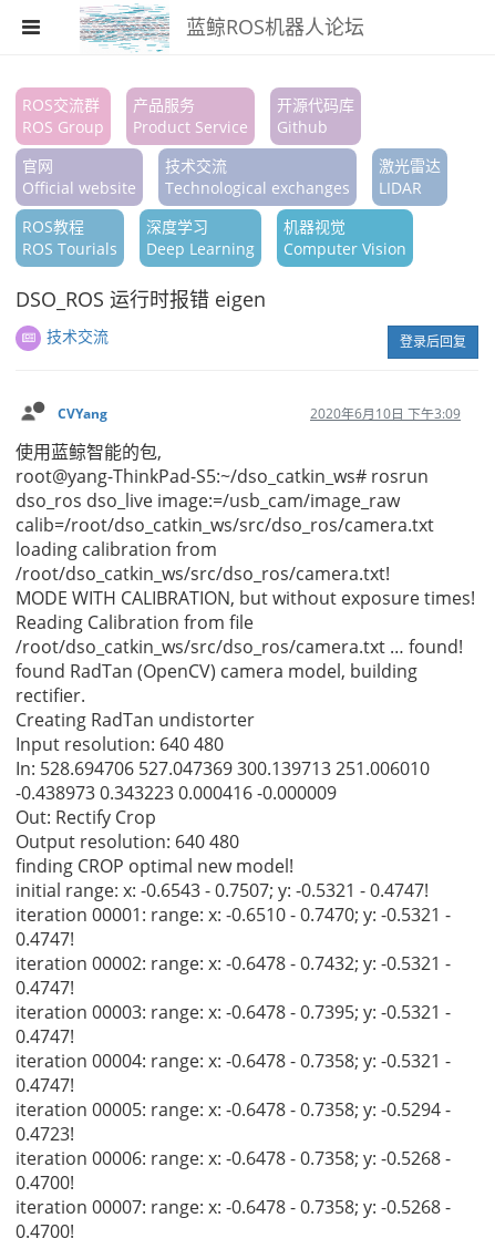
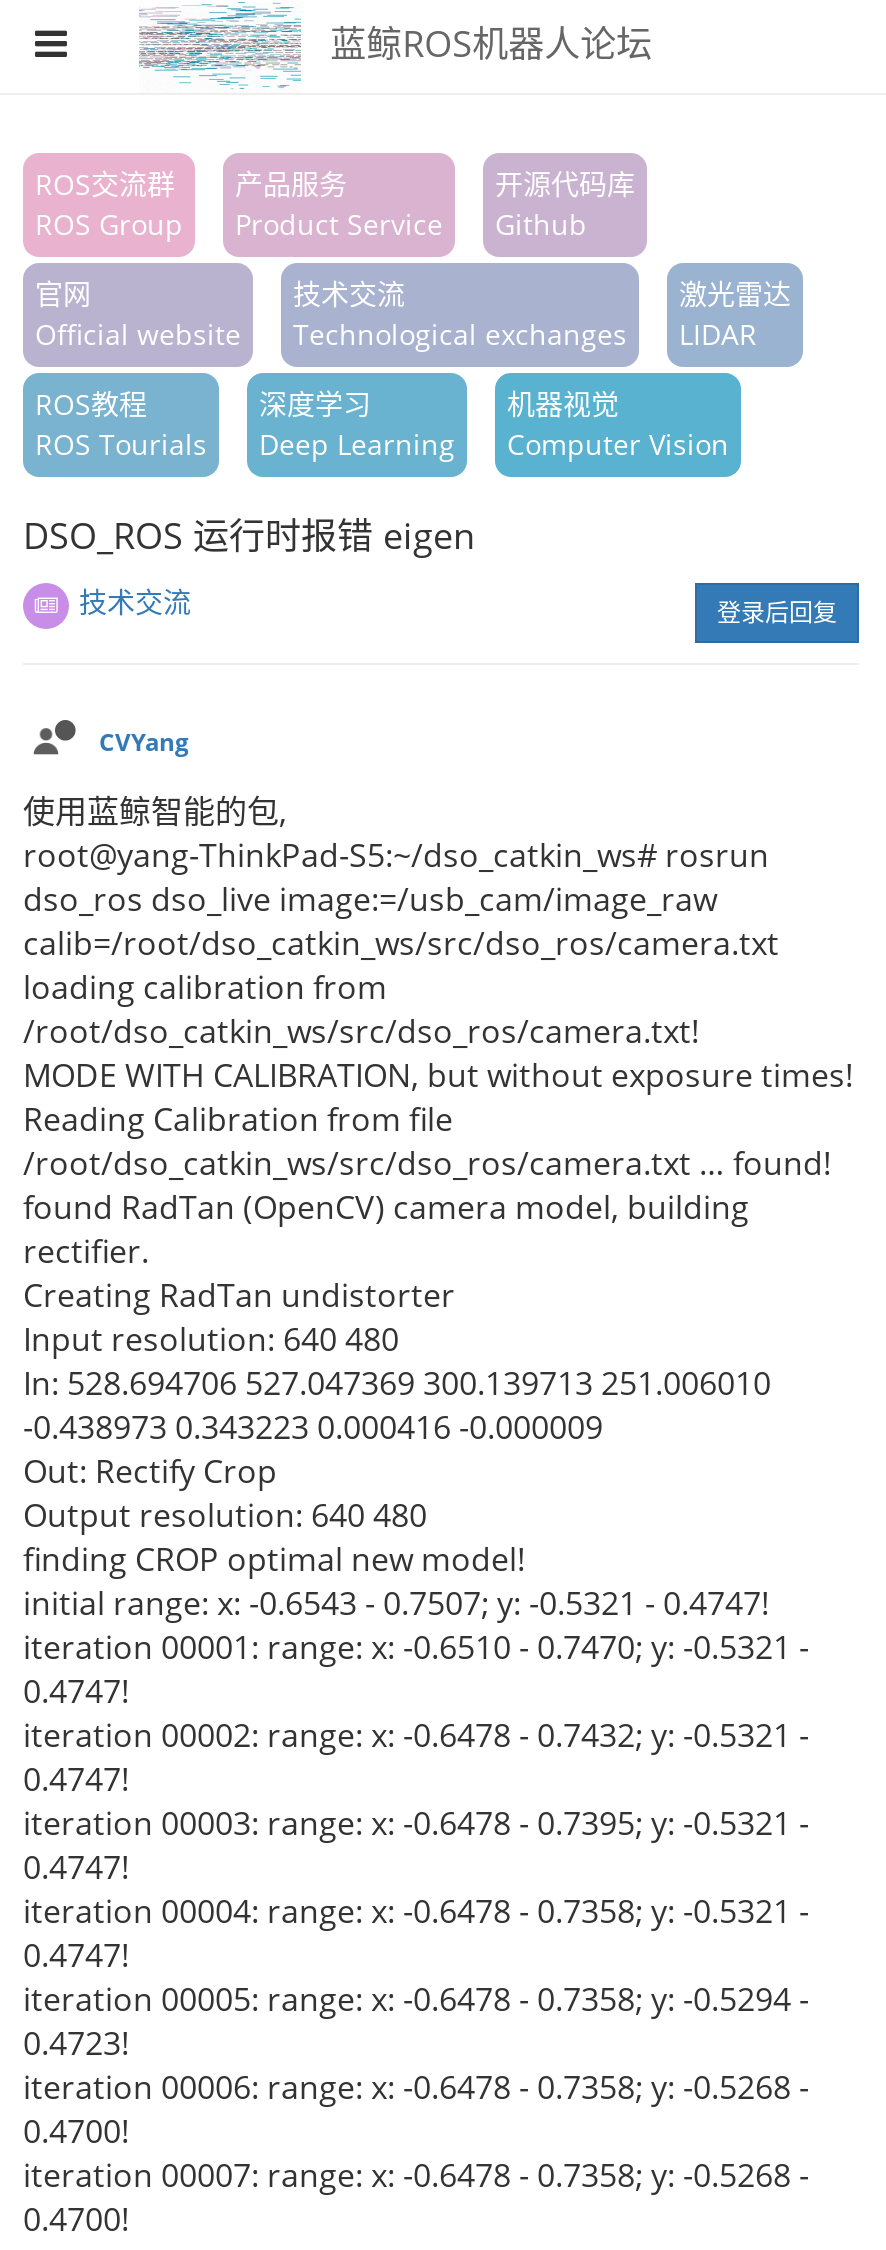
[310,404,461,422] 2020年6月10日 下午3:09 -> none

